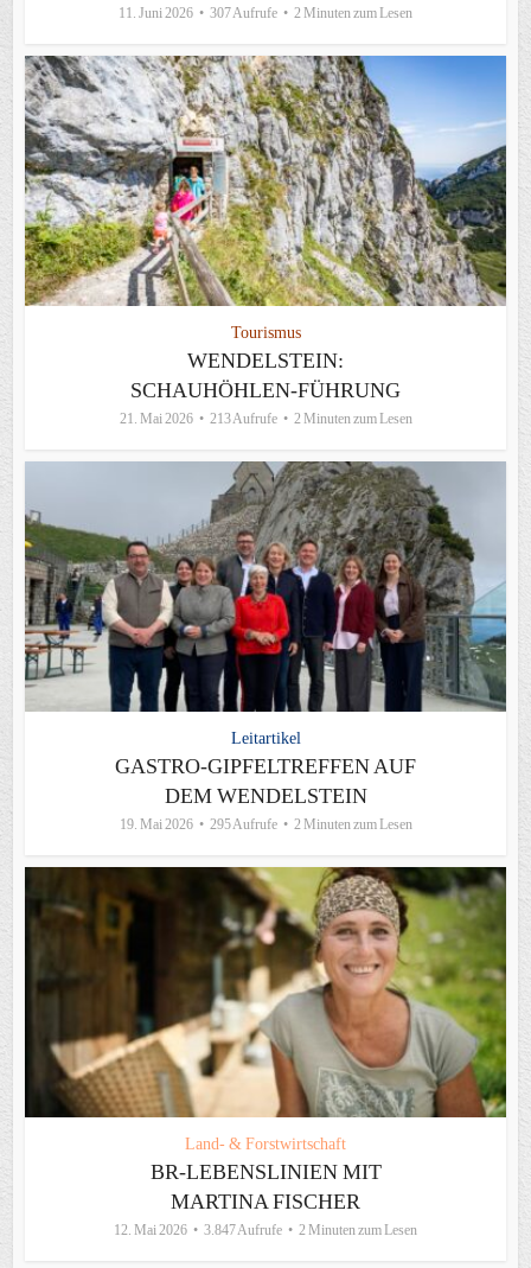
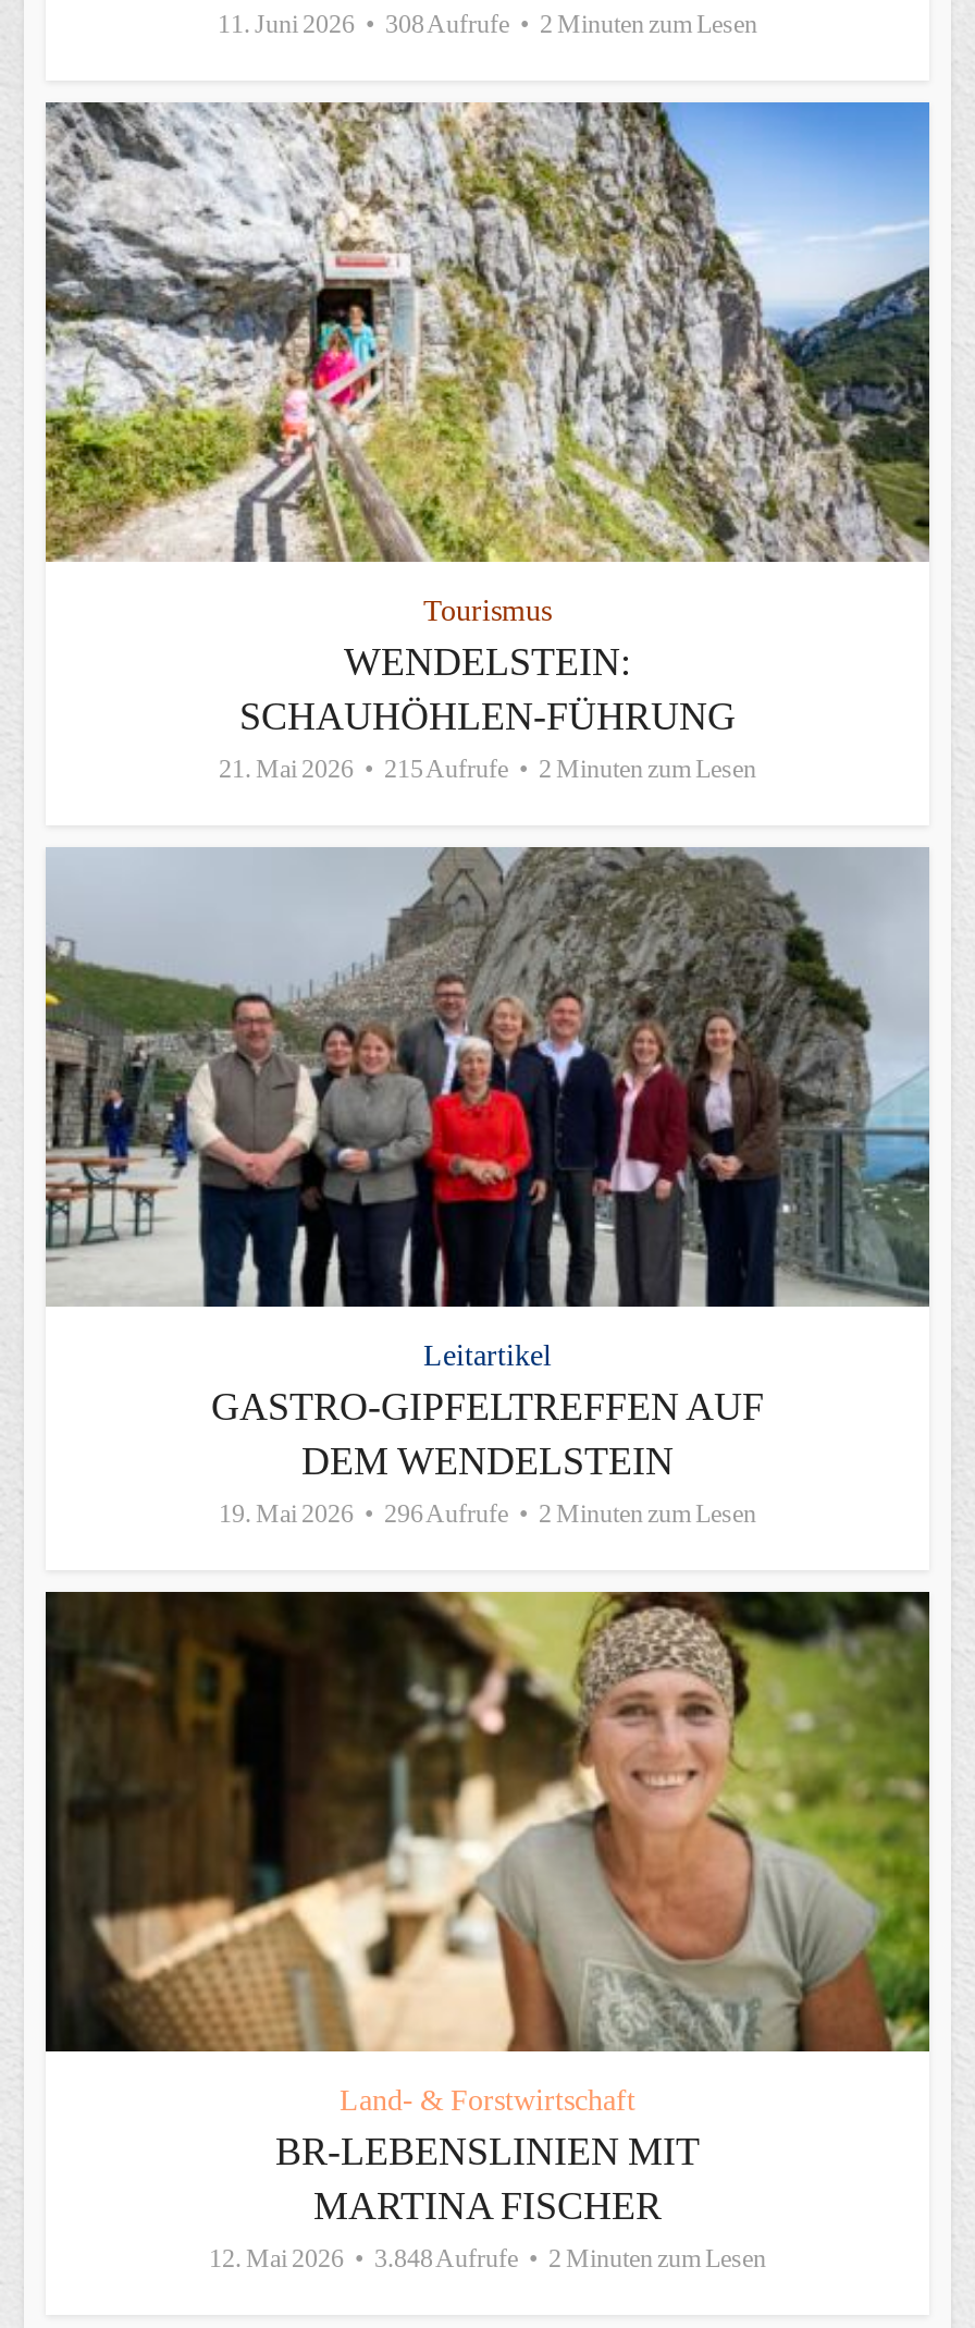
[119,5,412,21] 11. Juni 2026 307 Aufrufe 2 Minuten zum Lesen -> [218,8,757,39] 11. Juni 2026 308 Aufrufe 2 Minuten zum Lesen
[119,410,412,427] 21. Mai 2026 213 Aufrufe 2 Minuten zum Lesen -> [219,753,756,784] 21. Mai 2026 215 Aufrufe 2 Minuten zum Lesen
[119,816,412,832] 19. Mai 2026 295 Aufrufe 2 Minuten zum Lesen -> [219,1498,756,1528] 19. Mai 2026 296 Aufrufe 2 Minuten zum Lesen
[114,1221,417,1238] 12. Mai 2026 3.847 Aufrufe 2 Minuten zum Lesen -> [209,2242,766,2273] 12. Mai 2026 3.848 Aufrufe 2 Minuten zum Lesen

